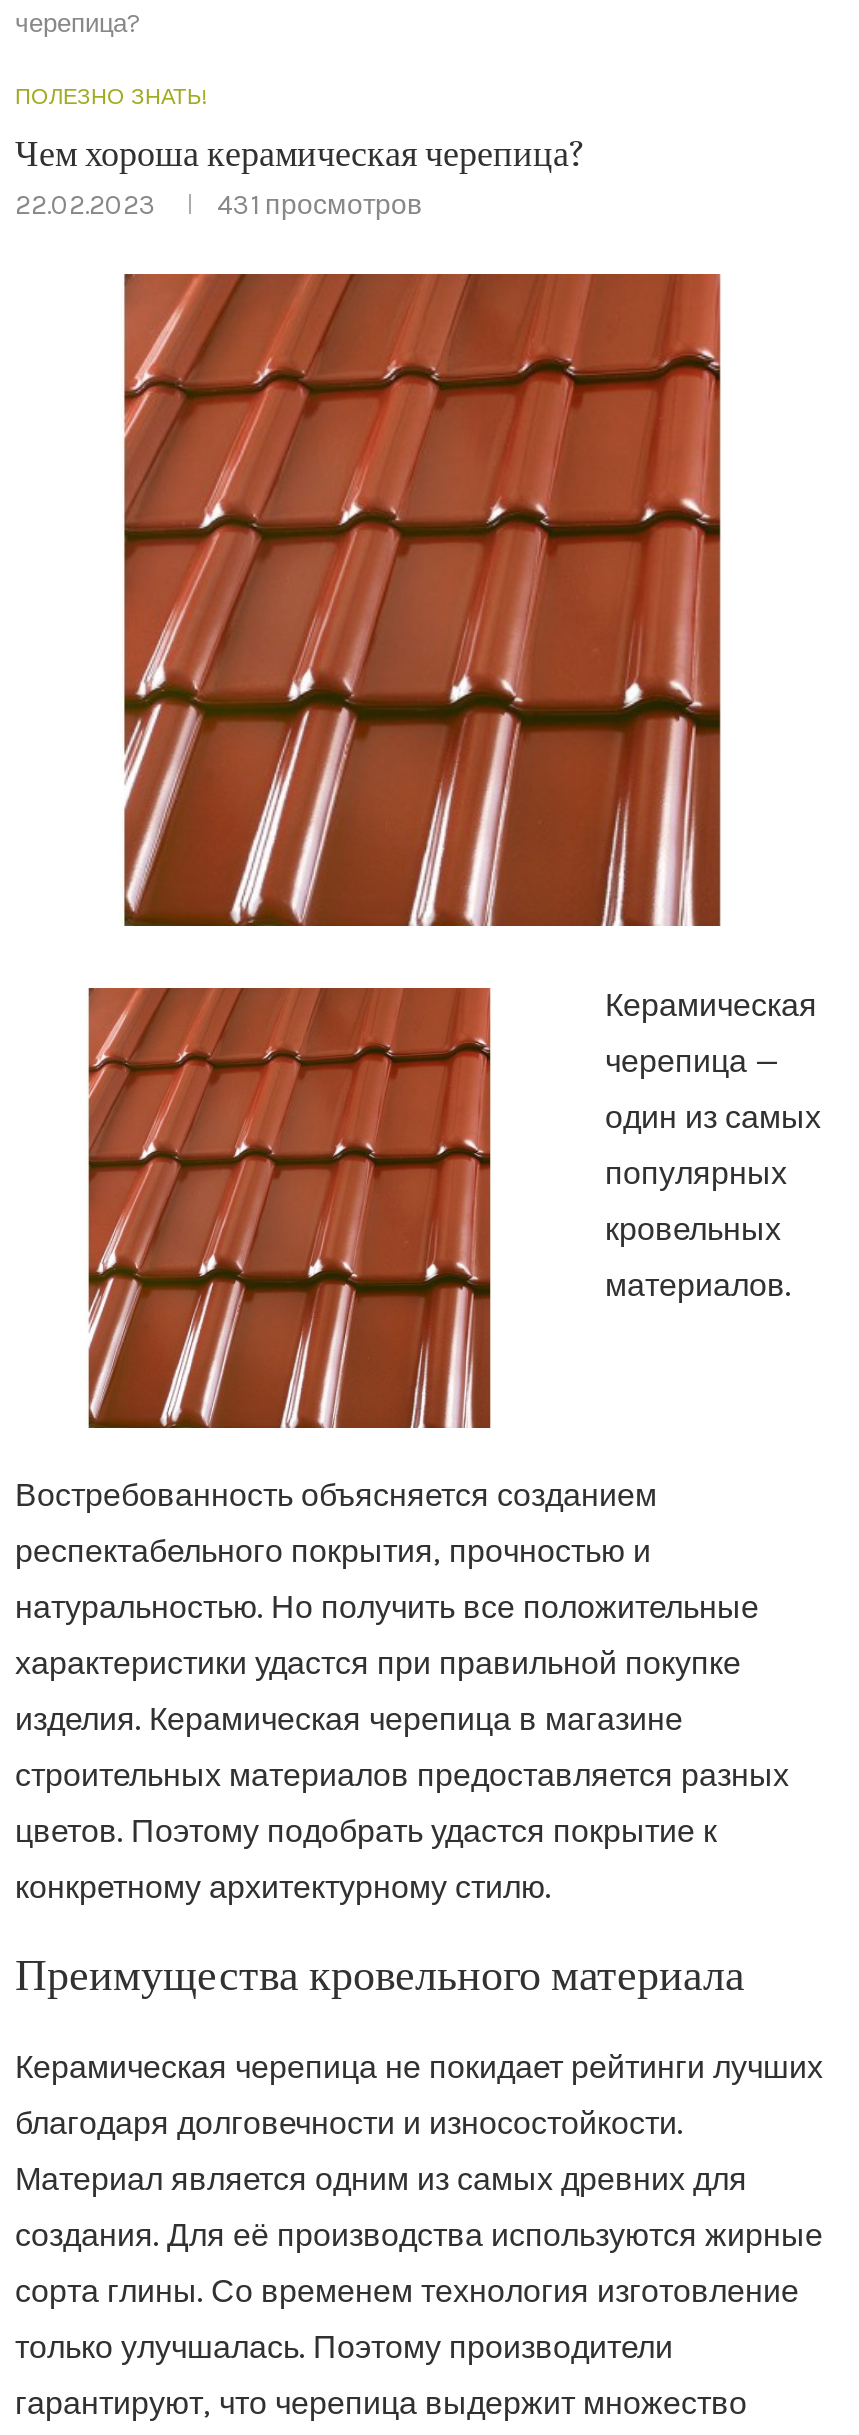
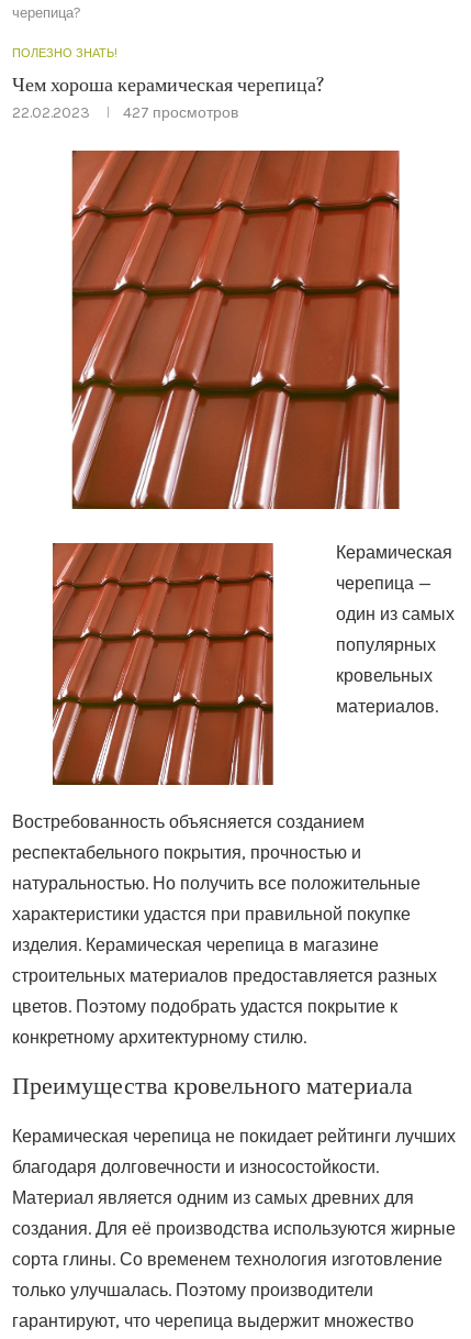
[15,188,421,222] 22.02.2023 431 просмотров -> [12,103,238,122] 22.02.2023 427 просмотров

